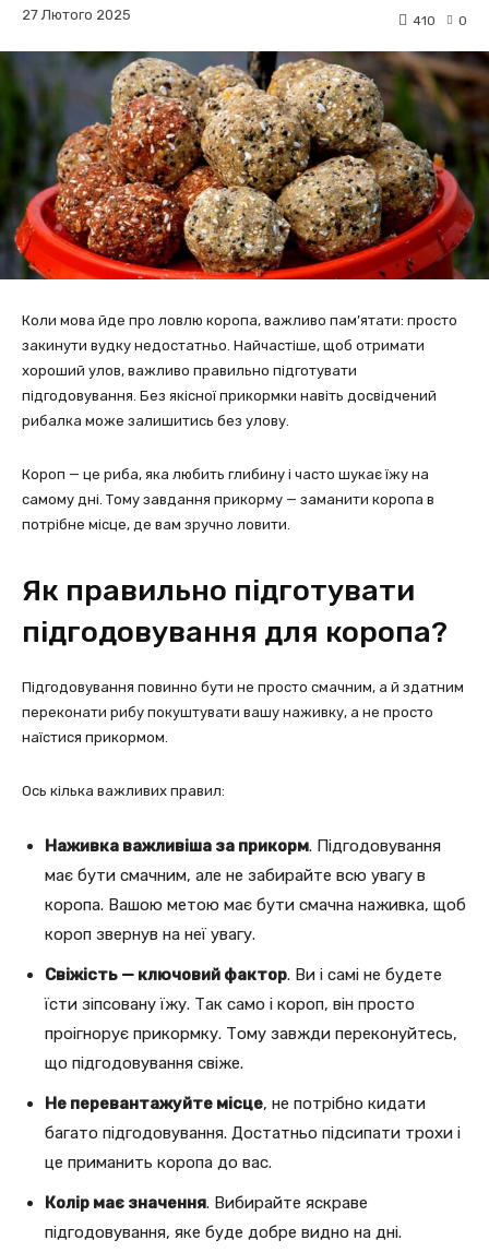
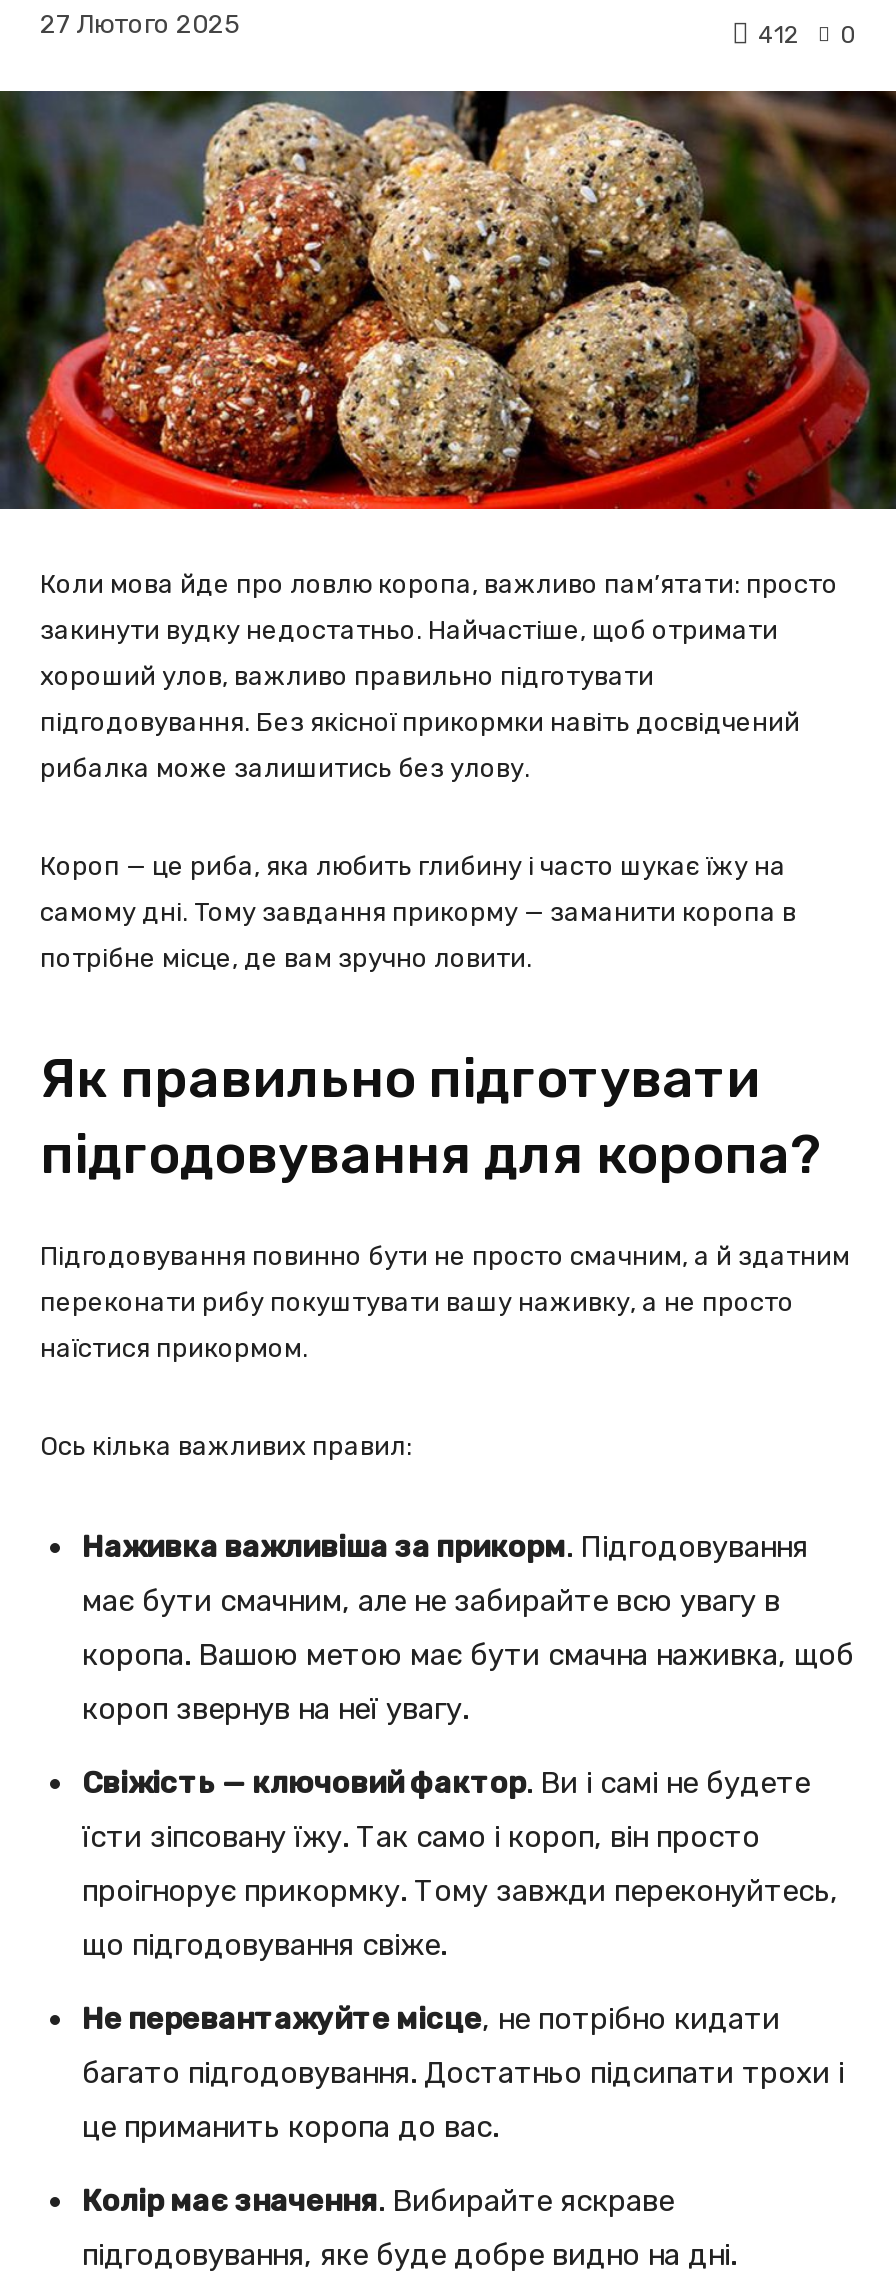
[413,13,467,28] 410 0 -> [758,21,856,49] 412 0

